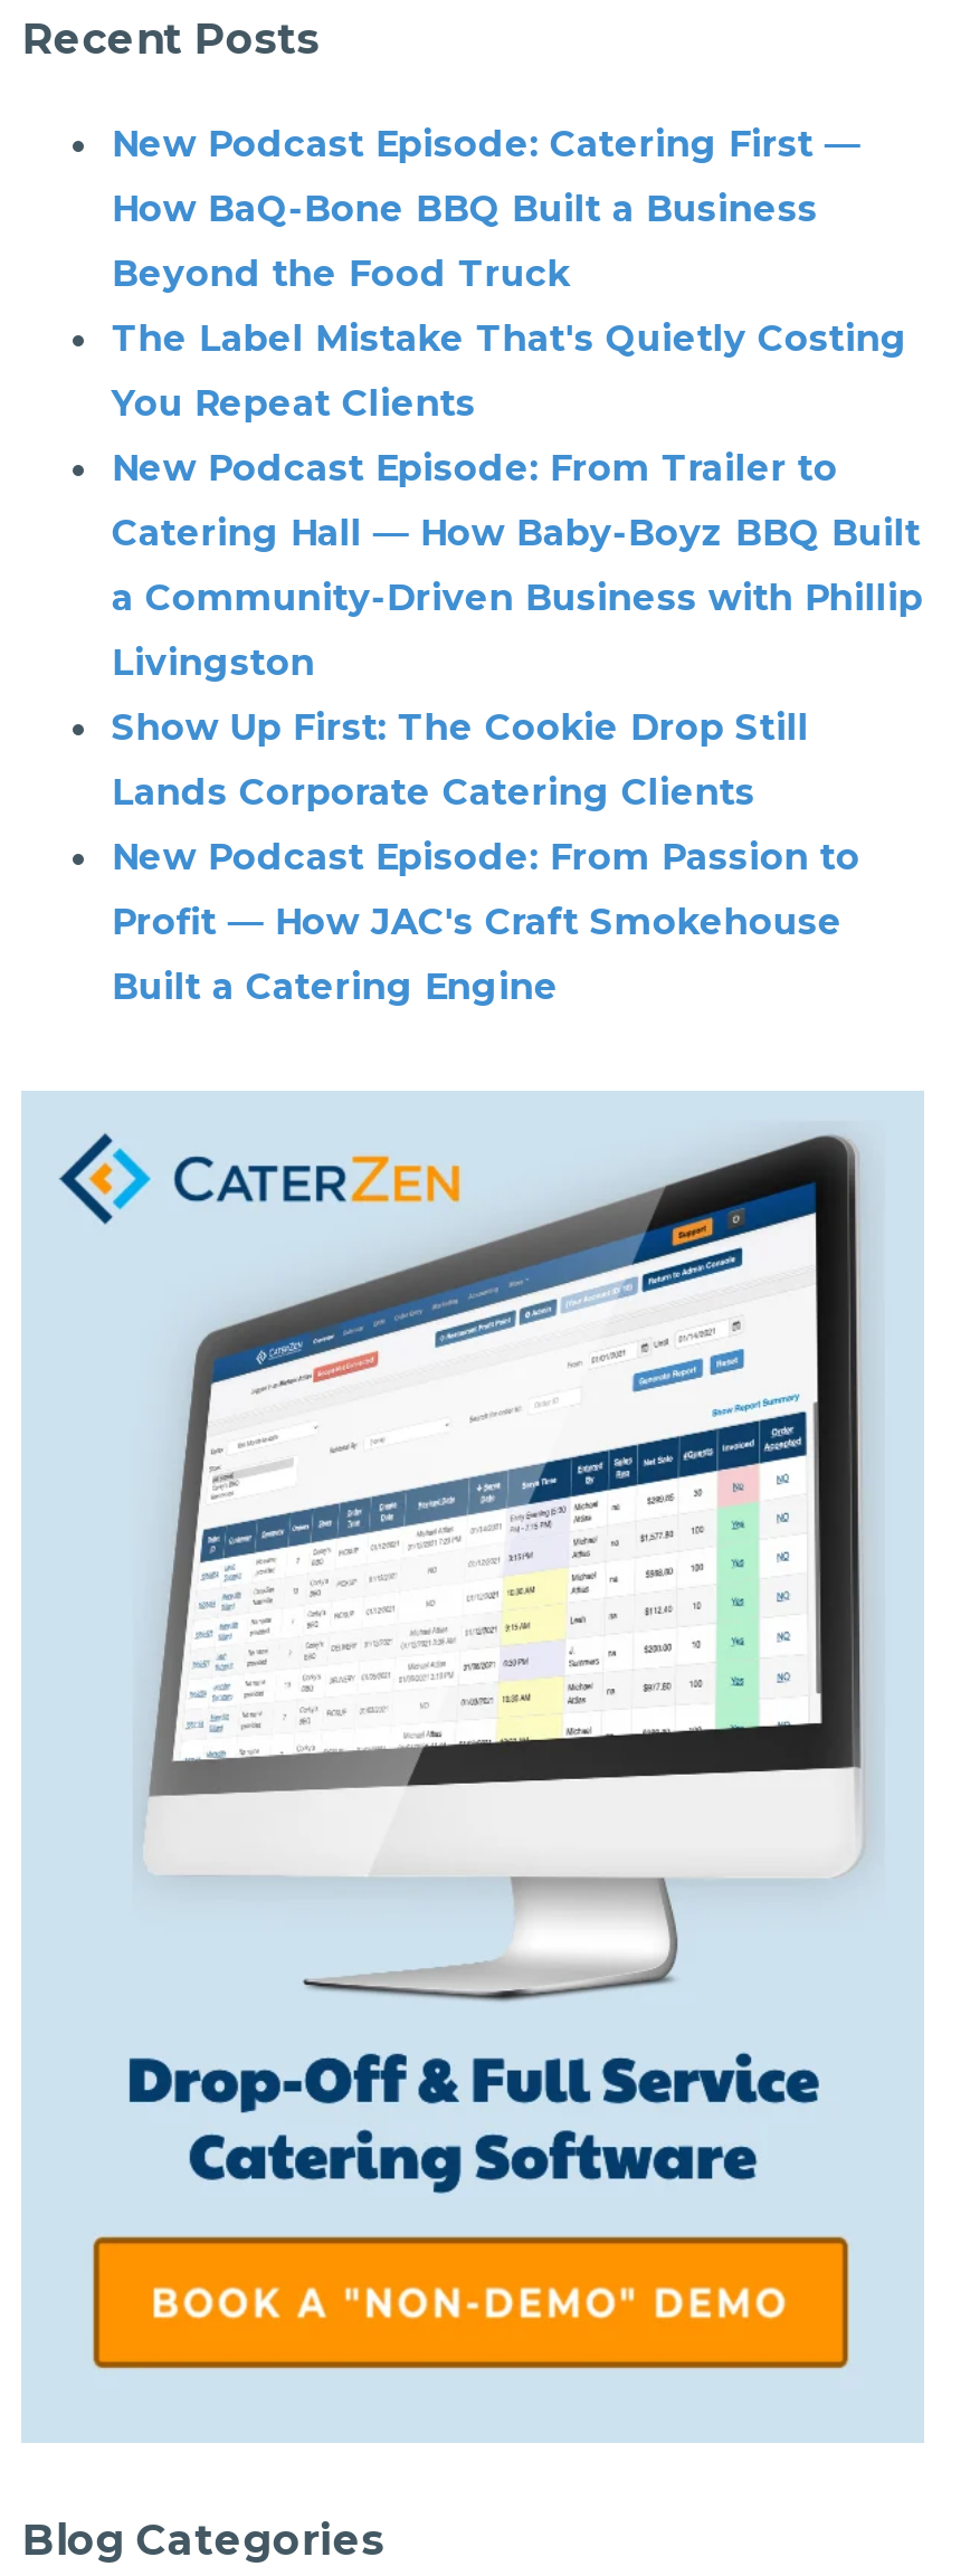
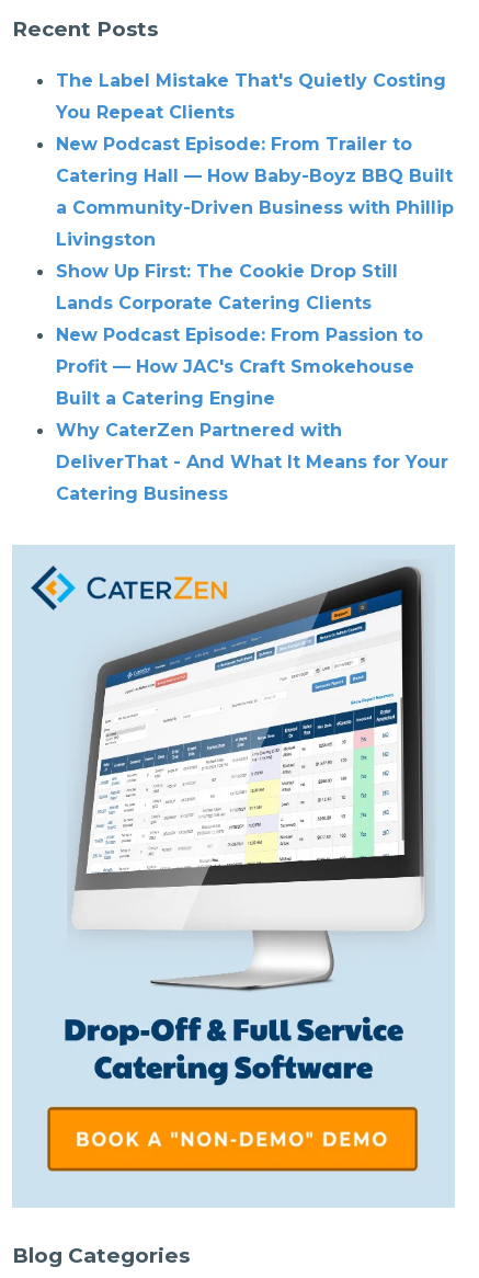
[112,122,860,295] New Podcast Episode: Catering First — | How BaQ-Bone BBQ Built a Business | Beyond the Food Truck -> none
moved [112,317,923,1008] -> [56,70,454,409]: The Label Mistake That's Quietly Costing | You Repeat Clients | New Podcast Episode: From Trailer to | ... | Profit — How JAC's Craft Smokehouse | Built a Catering Engine
none -> [56,420,449,504] Why CaterZen Partnered with | DeliverThat - And What It Means for Your | Catering Business

